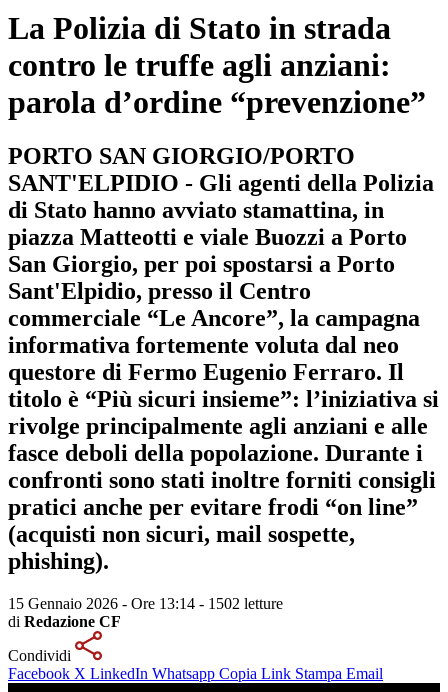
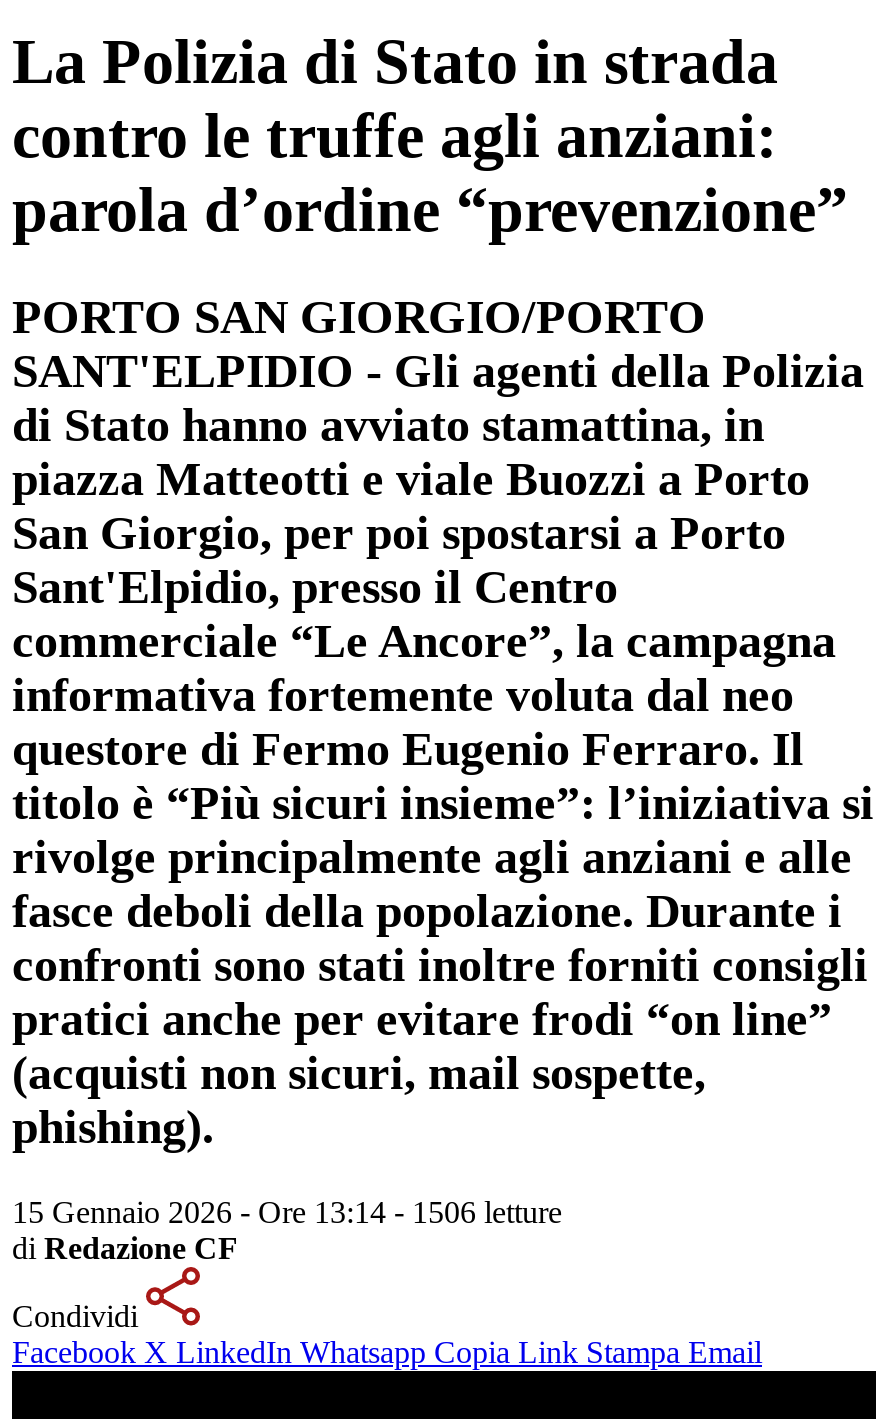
[8,595,283,612] 15 Gennaio 2026 - Ore 13:14 - 1502 letture -> [12,1195,562,1229] 15 Gennaio 2026 - Ore 13:14 - 1506 letture

